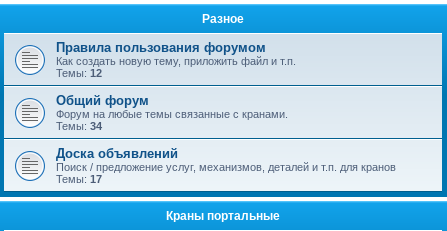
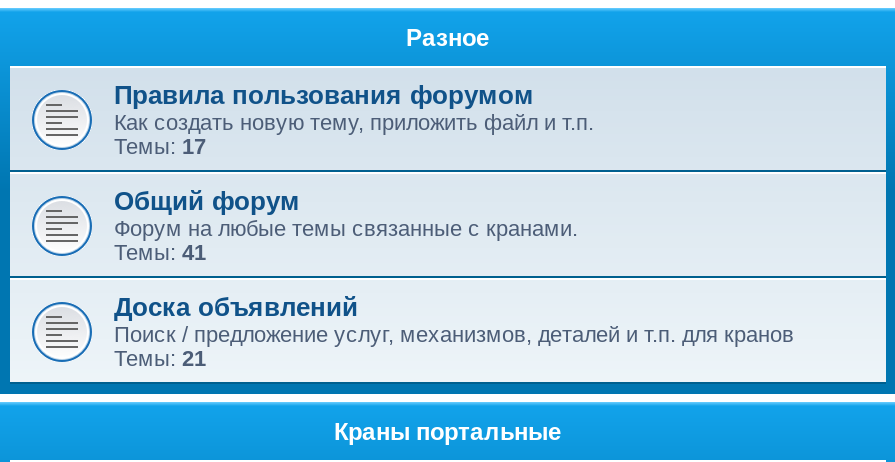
[56,67,102,79] Темы: 12 -> [114,134,206,158] Темы: 17
[56,120,102,132] Темы: 34 -> [114,240,206,264] Темы: 41
[56,173,102,185] Темы: 17 -> [114,346,206,370] Темы: 21

